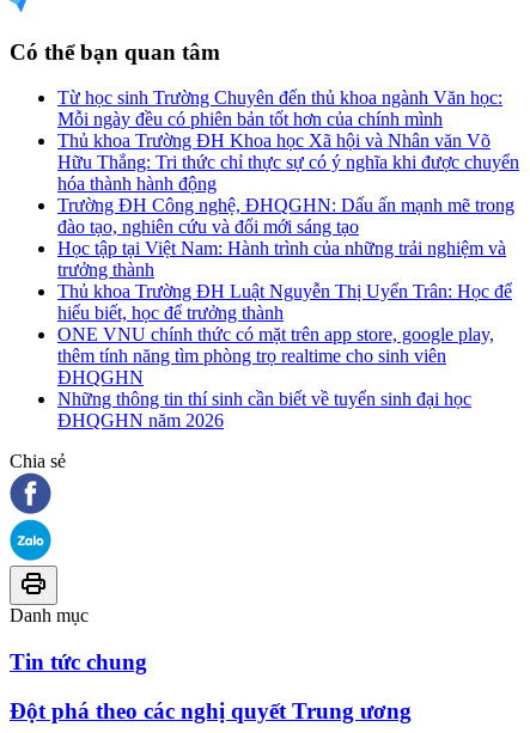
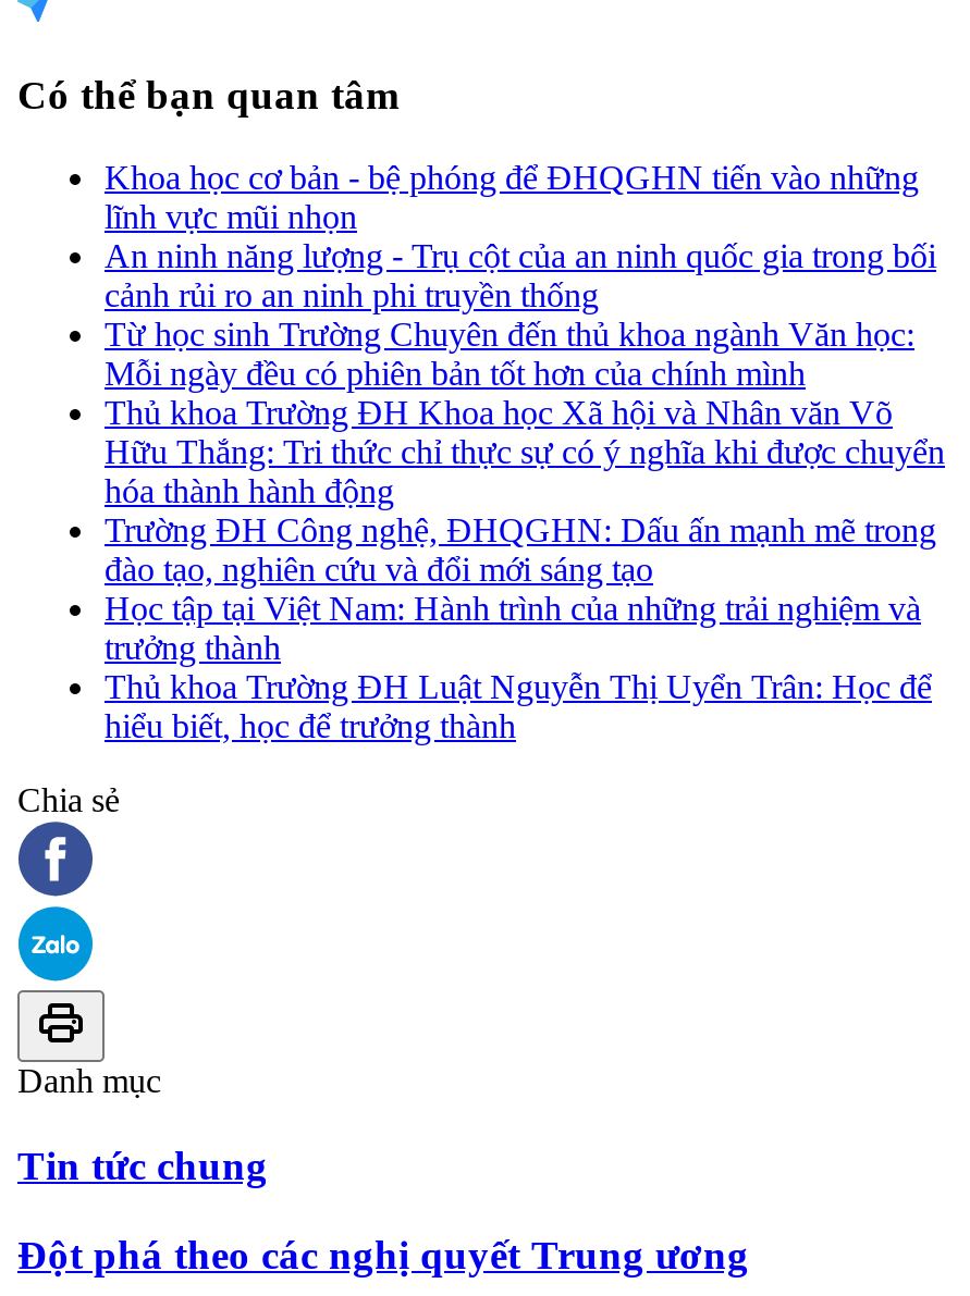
none -> [105,159,936,314] Khoa học cơ bản - bệ phóng để ĐHQGHN tiến vào những | lĩnh vực mũi nhọn | An ninh năng lượng - Trụ cột của an ninh quốc gia trong bối | cảnh rủi ro an ninh phi truyền thống
moved [57,88,519,323] -> [105,316,945,745]: Từ học sinh Trường Chuyên đến thủ khoa ngành Văn học: | Mỗi ngày đều có phiên bản tốt hơn của chính mình | Thủ khoa Trường ĐH Khoa học Xã hội và Nhân văn Võ | ... | Thủ khoa Trường ĐH Luật Nguyễn Thị Uyển Trân: Học để | hiểu biết, học để trưởng thành
[57,324,494,431] ONE VNU chính thức có mặt trên app store, google play, | thêm tính năng tìm phòng trọ realtime cho sinh viên | ĐHQGHN | Những thông tin thí sinh cần biết về tuyển sinh đại học | ĐHQGHN năm 2026 -> none

